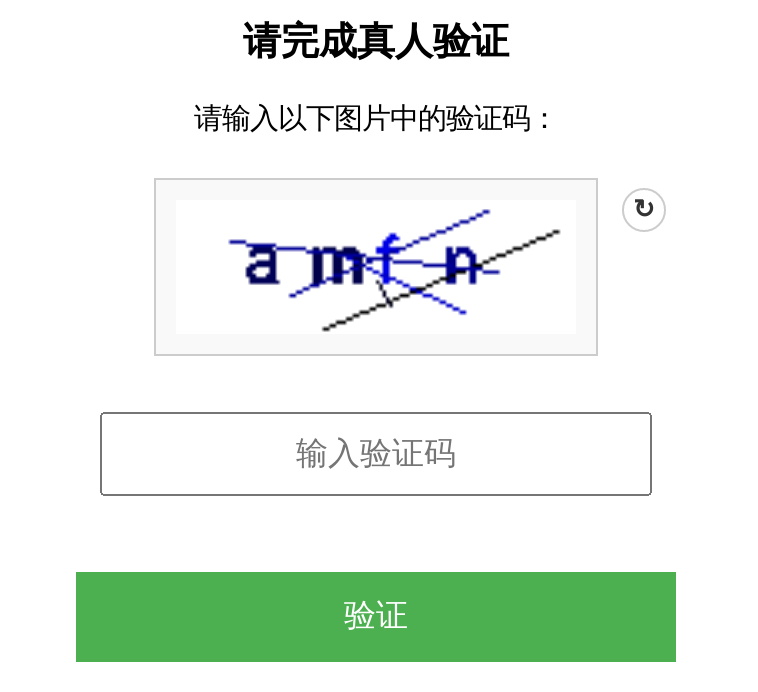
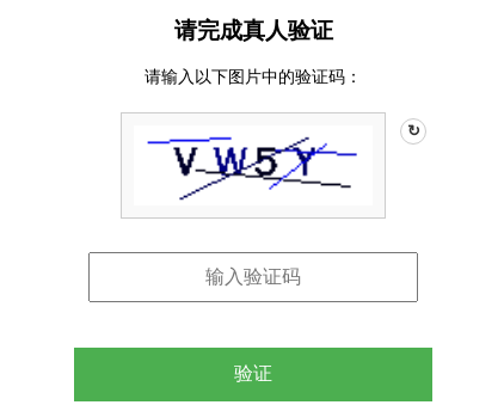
[200,208,562,334] [image] -> [147,131,362,204] [image]

